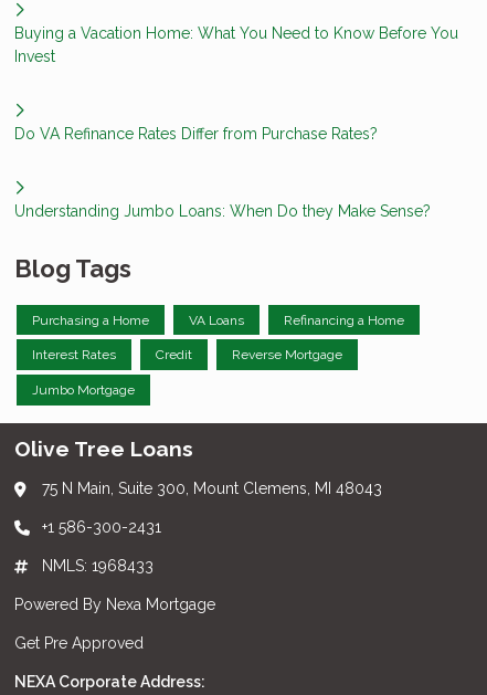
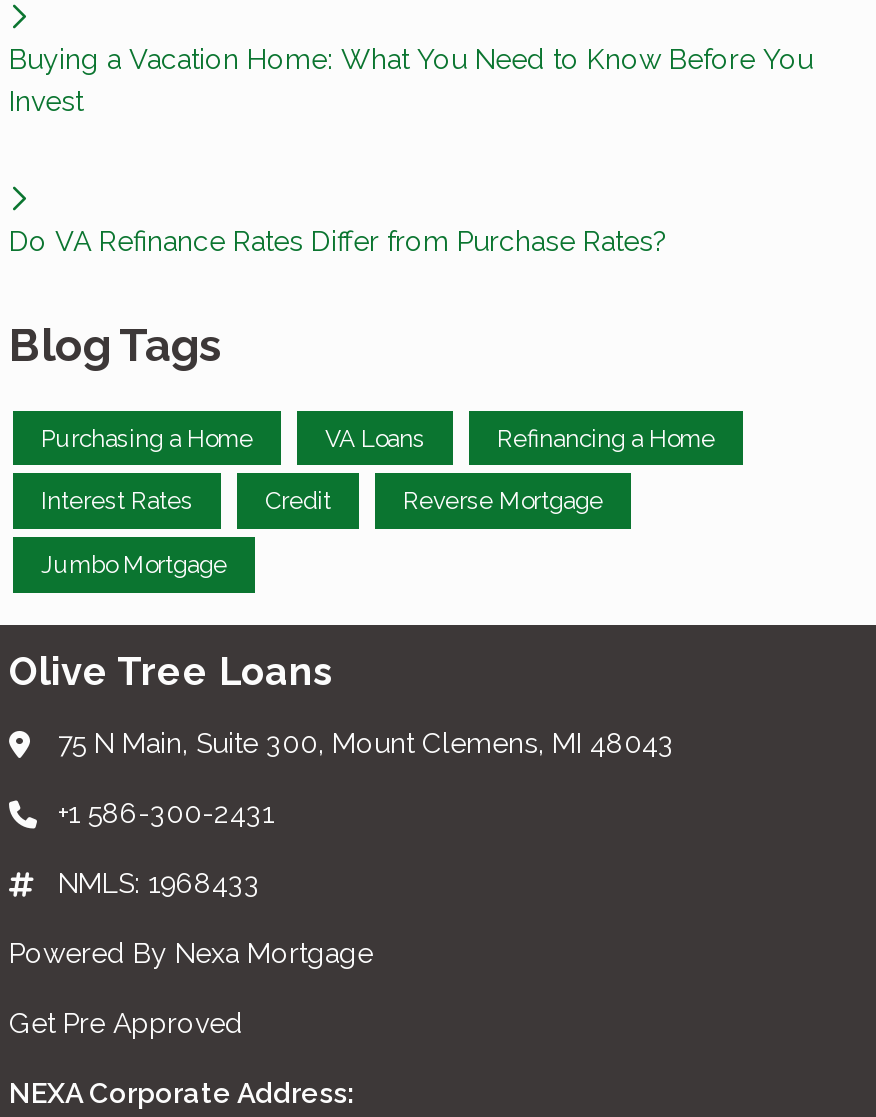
[14,202,431,220] Understanding Jumbo Loans: When Do they Make Sense? -> none

